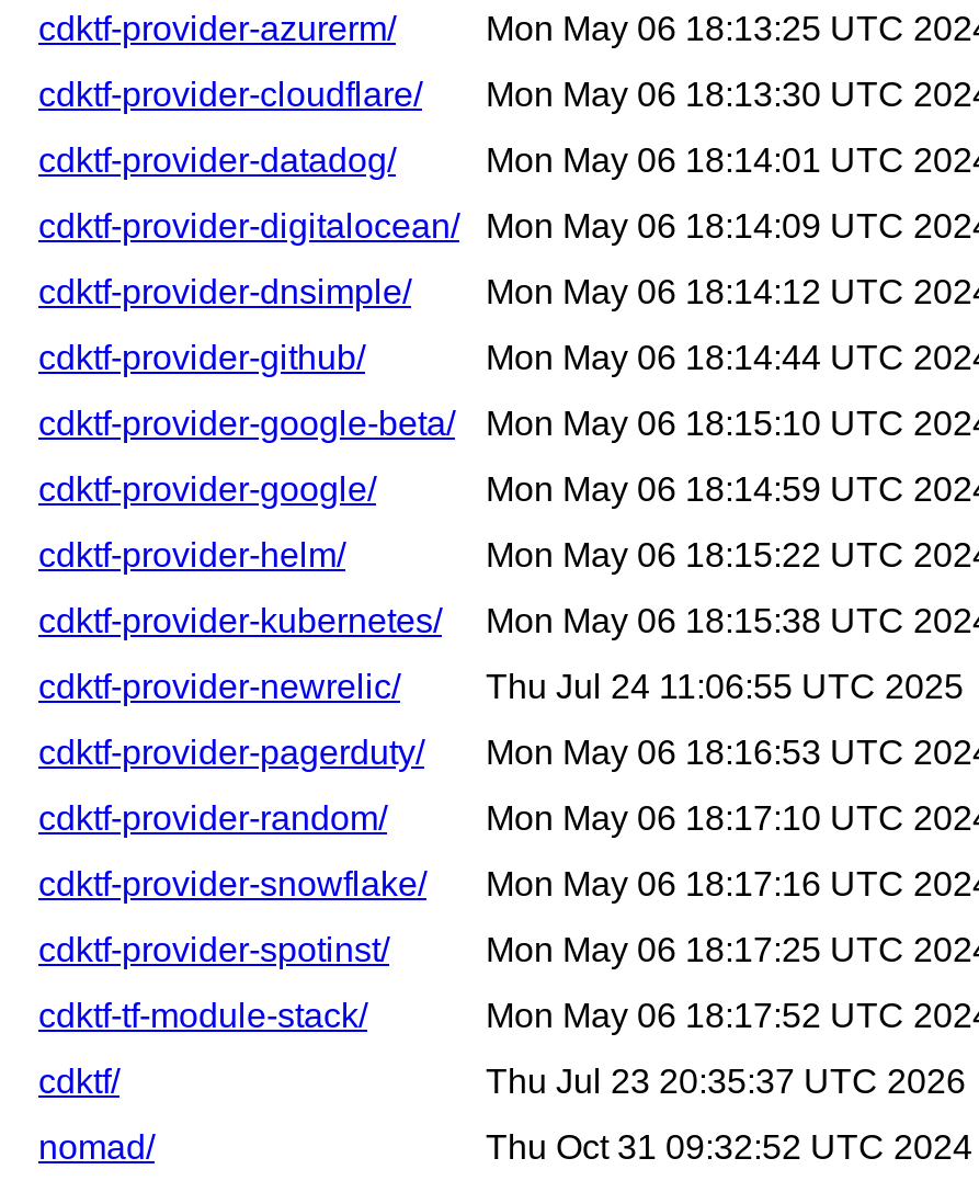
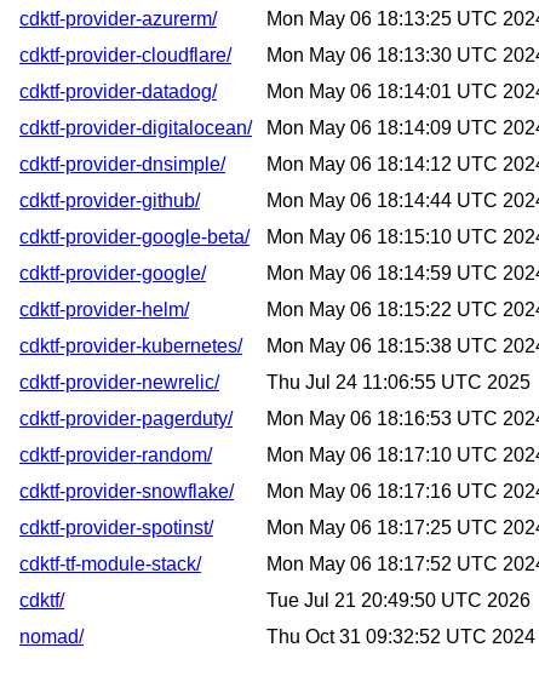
[486,1063,966,1101] Thu Jul 23 20:35:37 UTC 2026 -> [266,590,531,611] Tue Jul 21 20:49:50 UTC 2026

